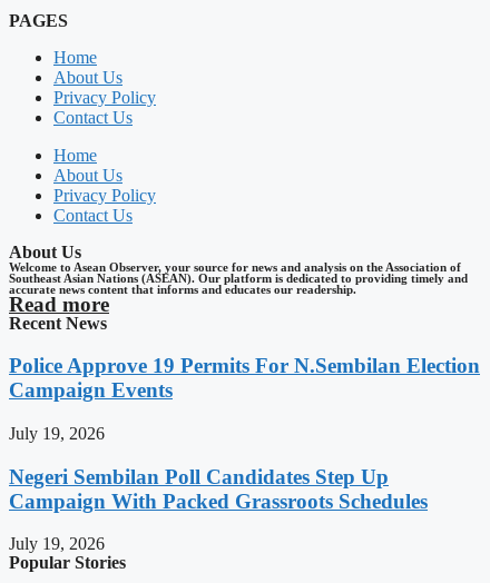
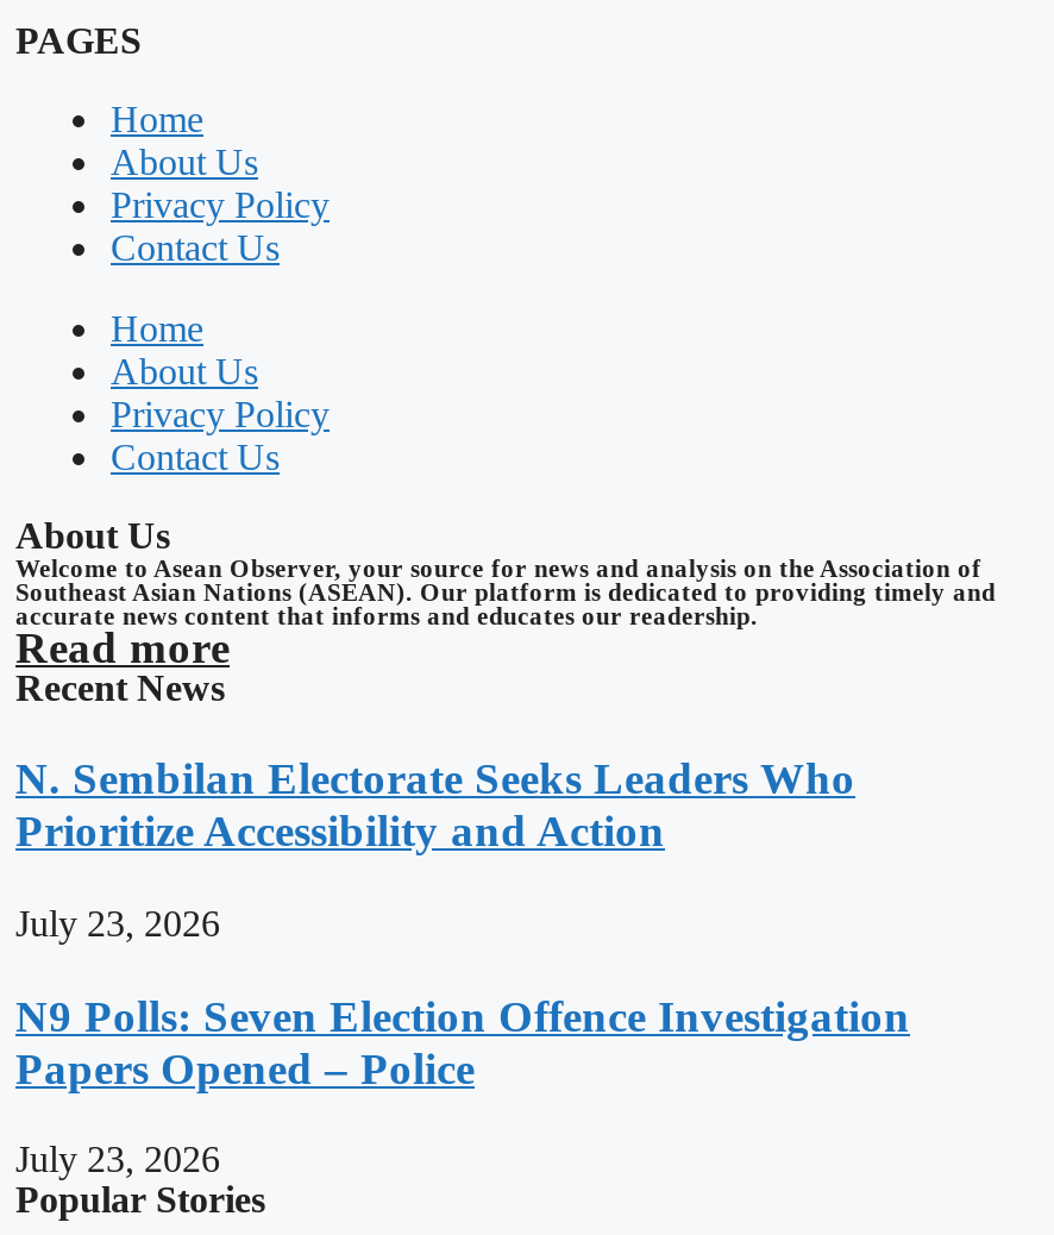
[9,354,480,402] Police Approve 19 Permits For N.Sembilan Election | Campaign Events -> [15,754,855,856] N. Sembilan Electorate Seeks Leaders Who | Prioritize Accessibility and Action
[9,424,105,443] July 19, 2026 -> [15,903,220,943] July 23, 2026
[9,465,428,512] Negeri Sembilan Poll Candidates Step Up | Campaign With Packed Grassroots Schedules -> [15,990,910,1092] N9 Polls: Seven Election Offence Investigation | Papers Opened – Police
[9,534,105,553] July 19, 2026 -> [15,1139,220,1180] July 23, 2026

